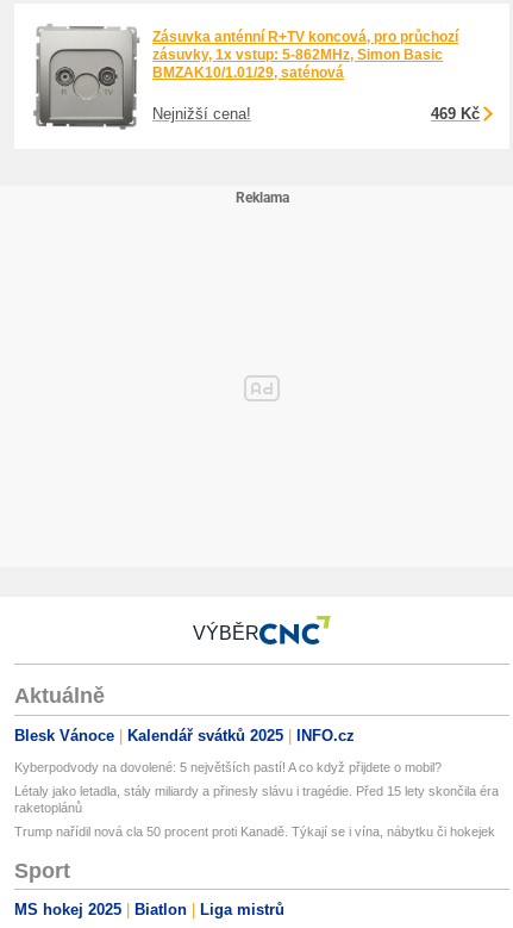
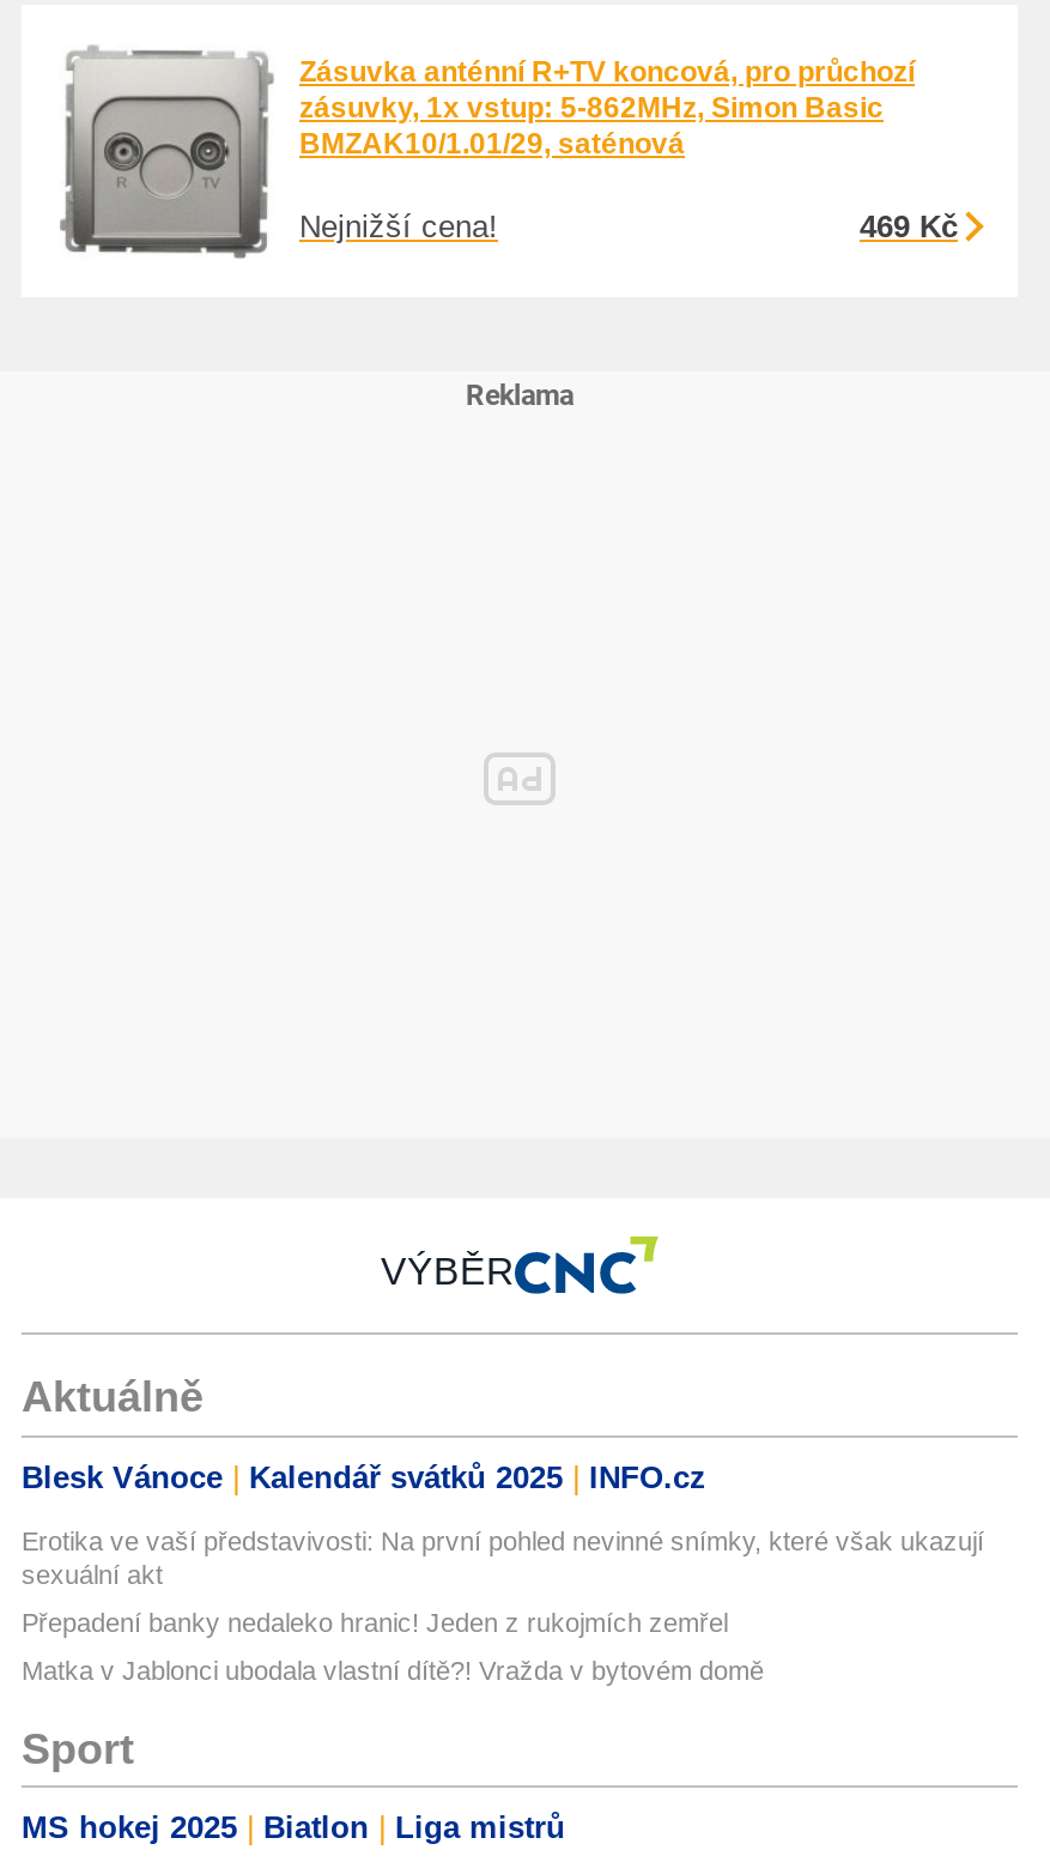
[14,760,442,774] Kyberpodvody na dovolené: 5 největších pastí! A co když přijdete o mobil? -> [22,1526,984,1588] Erotika ve vaší představivosti: Na první pohled nevinné snímky, které však ukazují | sexuální akt
[14,783,499,814] Létaly jako letadla, stály miliardy a přinesly slávu i tragédie. Před 15 lety skončila éra | raketoplánů -> [22,1607,728,1636] Přepadení banky nedaleko hranic! Jeden z rukojmích zemřel
[14,824,495,838] Trump nařídil nová cla 50 procent proti Kanadě. Týkají se i vína, nábytku či hokejek -> [22,1655,764,1684] Matka v Jablonci ubodala vlastní dítě?! Vražda v bytovém domě

